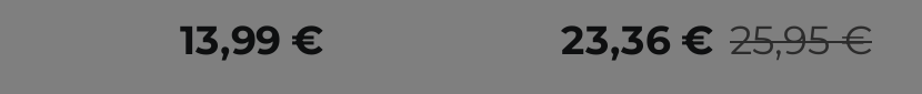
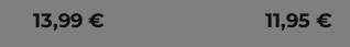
[561,18,872,66] 25,95 € | 23,36 € -> [265,9,332,33] 11,95 €

